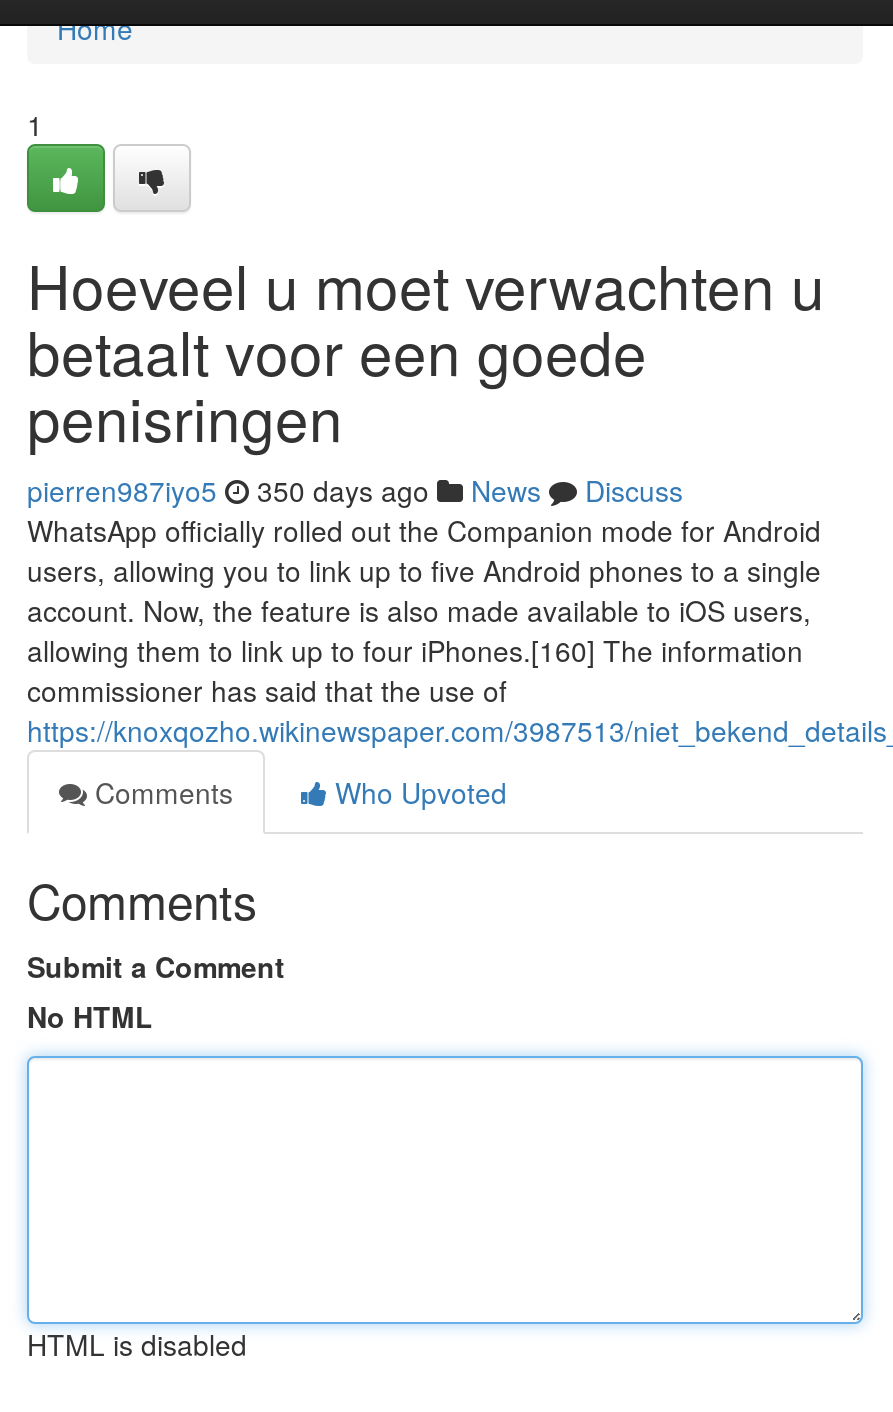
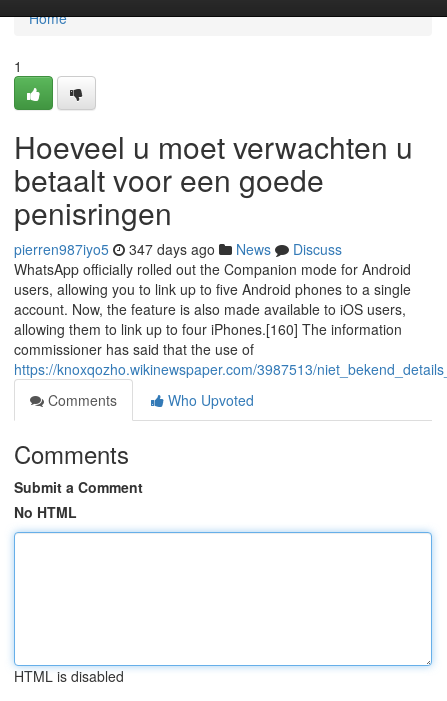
[27,470,683,510] pierren987iyo5 350 days ago News Discuss -> [14,239,342,259] pierren987iyo5 347 days ago News Discuss

